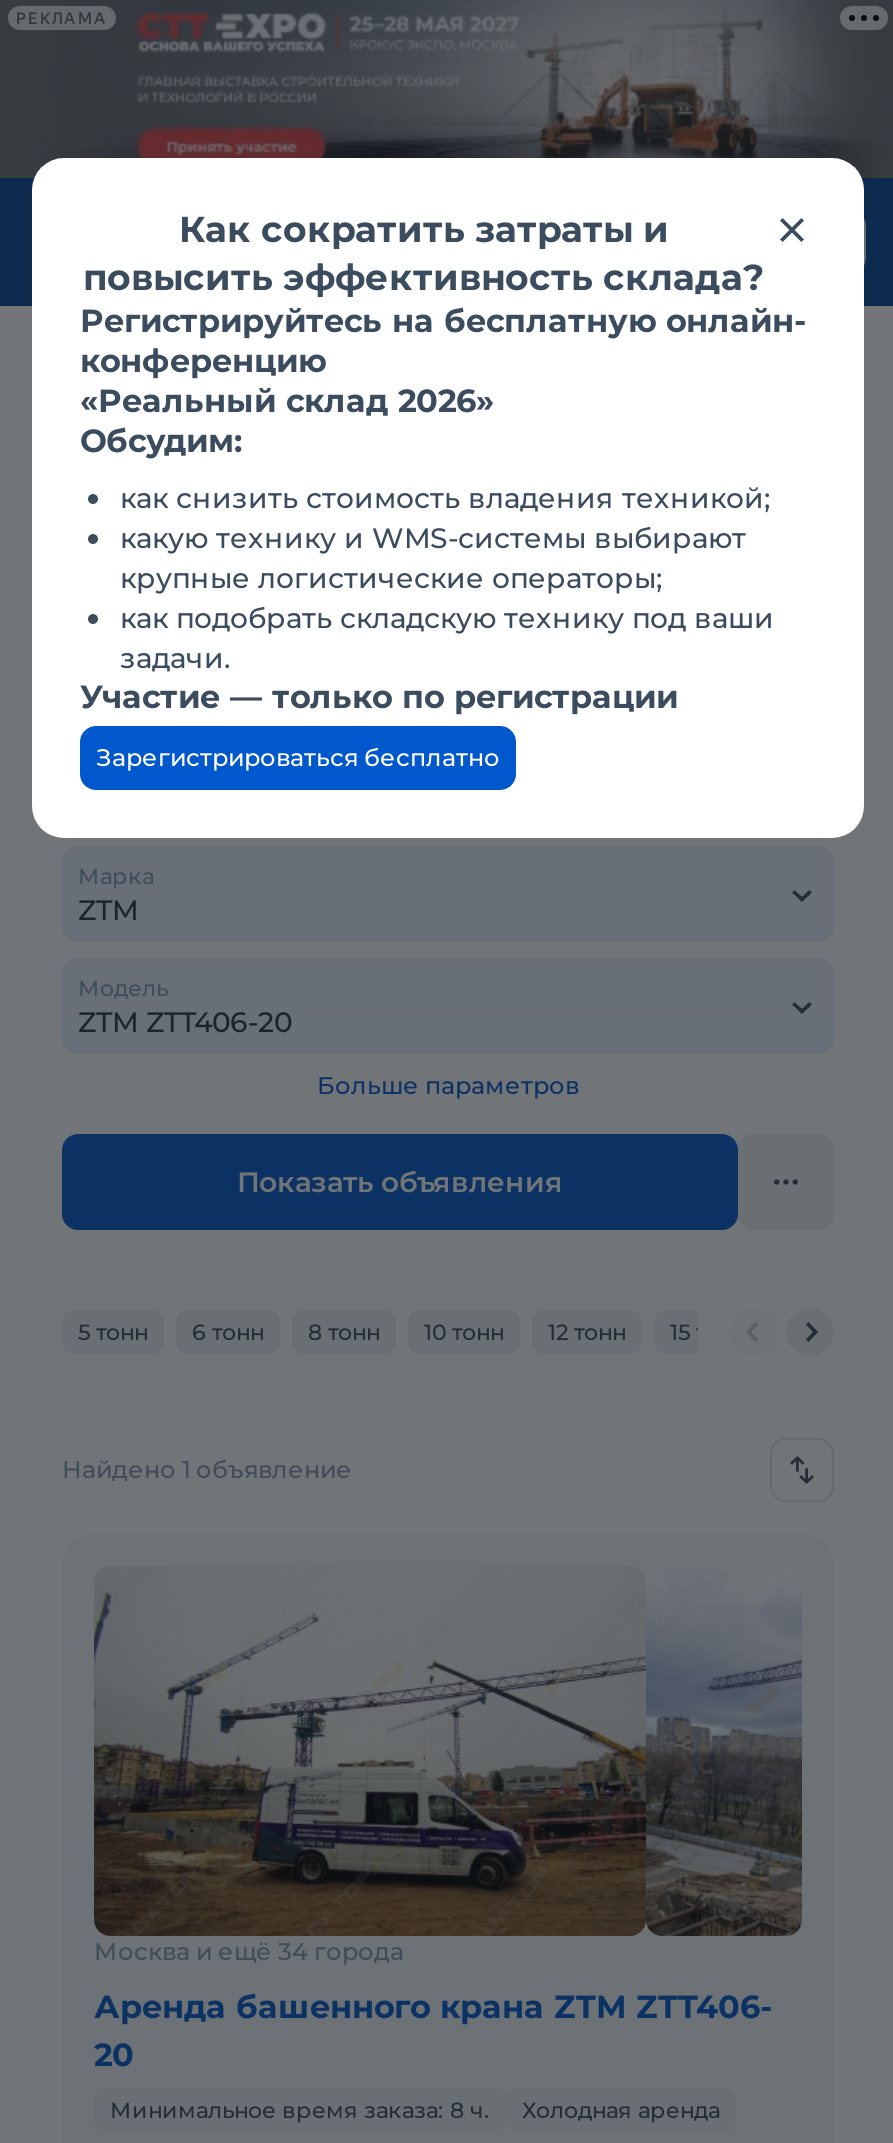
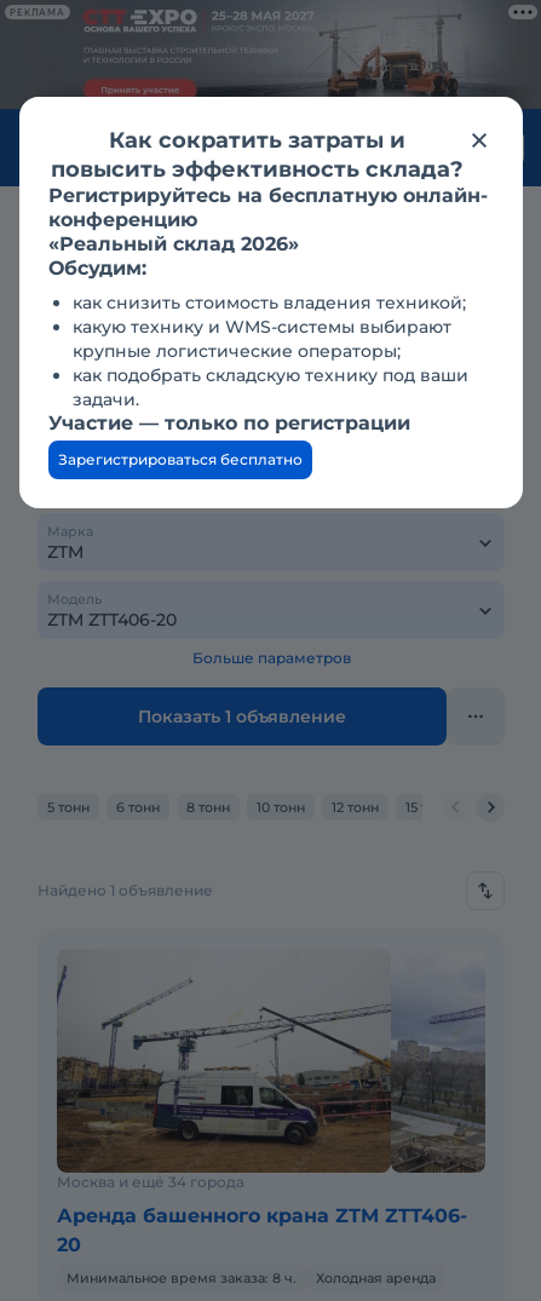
[237,1164,563,1200] Показать объявления -> [138,706,346,727] Показать 1 объявление

